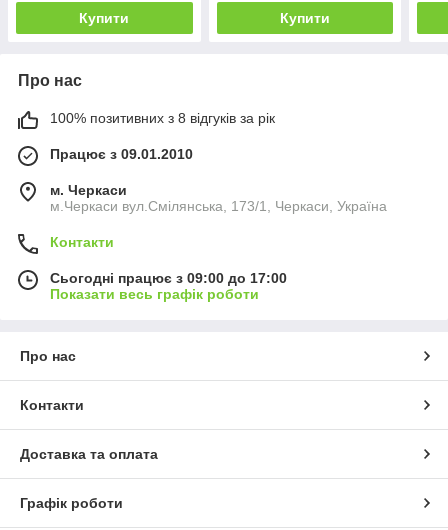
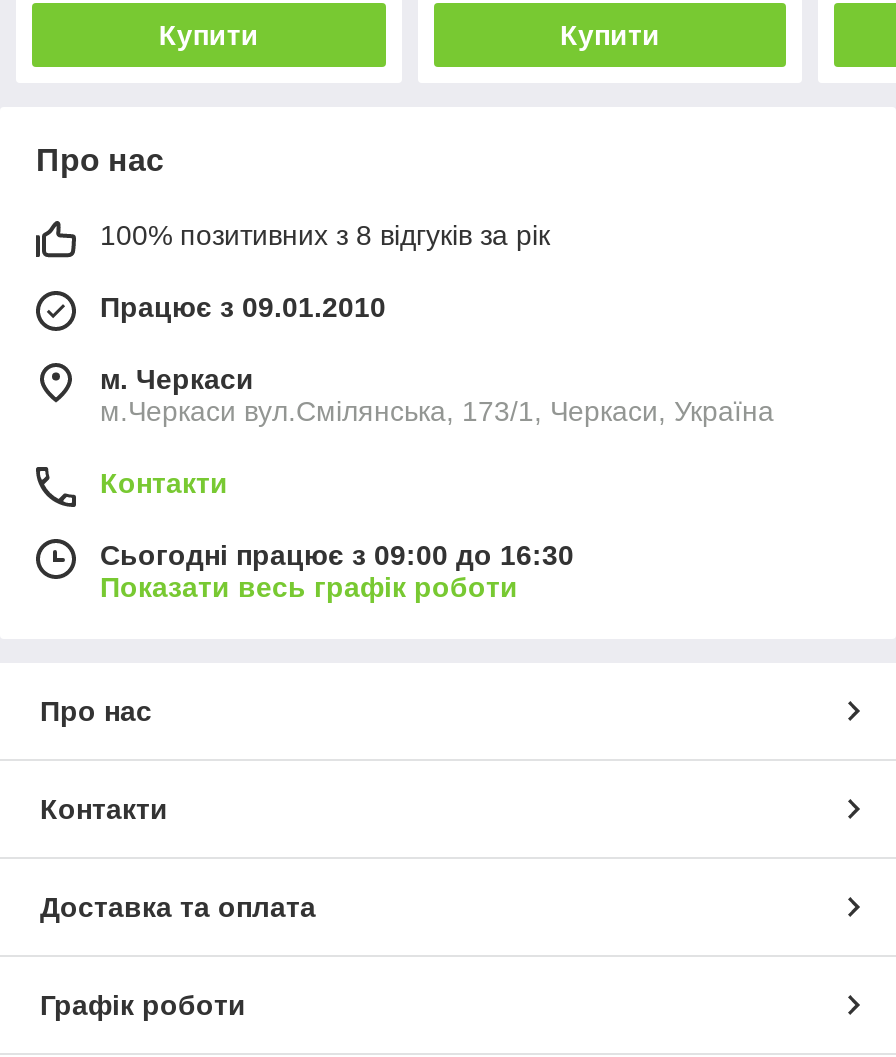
[50,270,287,286] Сьогодні працює з 09:00 до 17:00 -> [100,540,574,572] Сьогодні працює з 09:00 до 16:30

